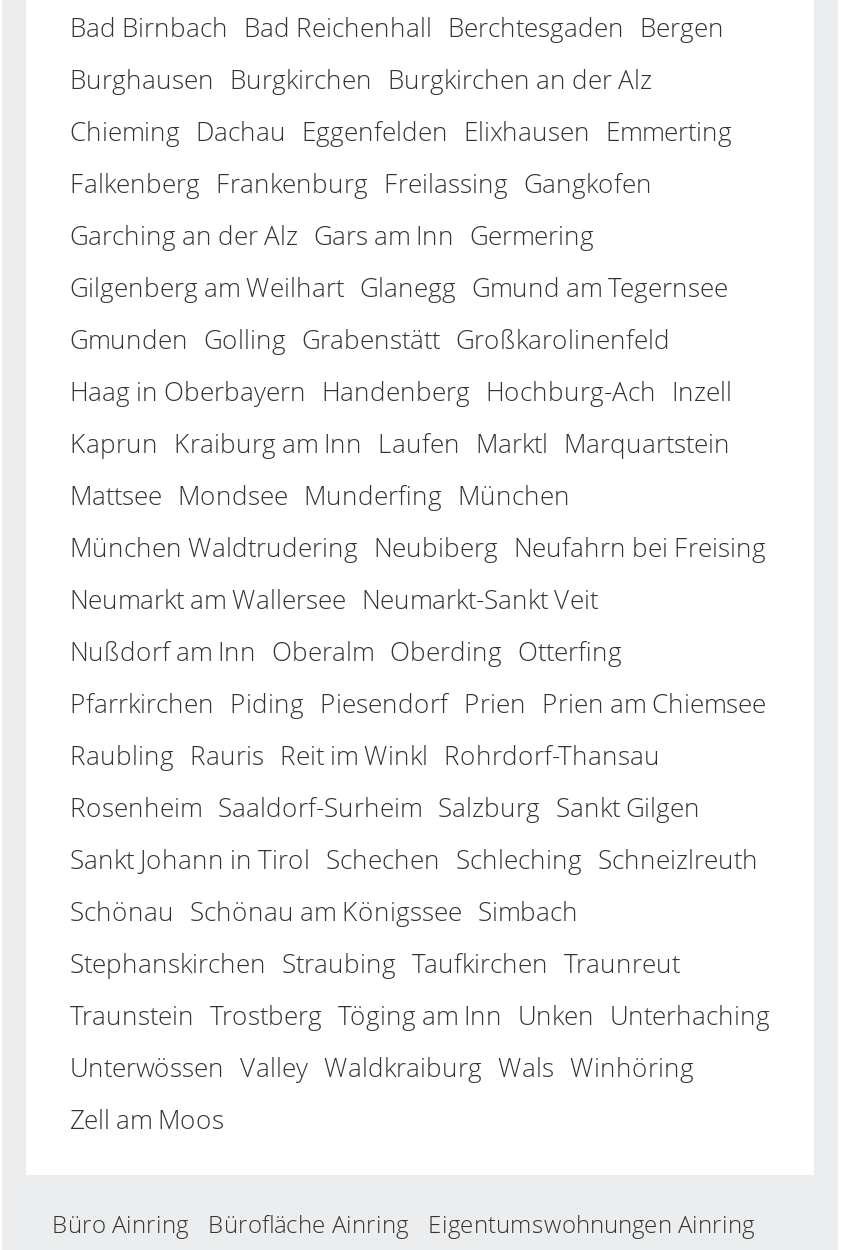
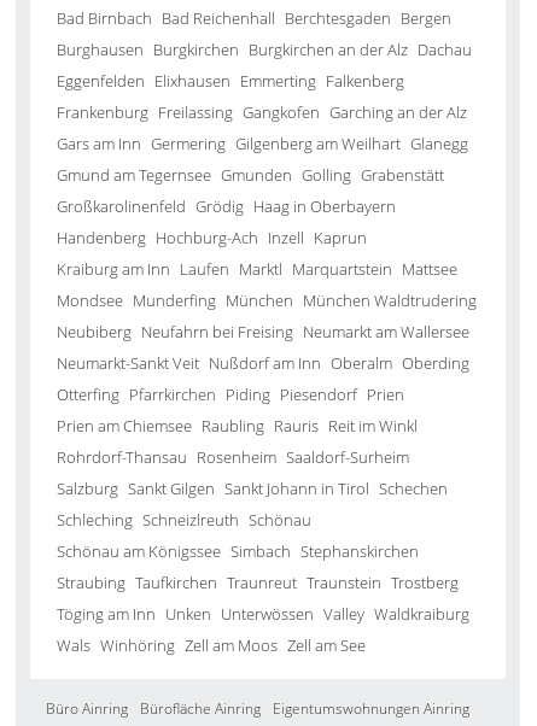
[70,61,770,1137] Burghausen Burgkirchen Burgkirchen an der Alz | Chieming Dachau Eggenfelden Elixhausen Emmerting | Falkenberg Frankenburg Freilassing Gangkofen | Garching an der Alz Gars am Inn Germering | Gilgenberg am Weilhart Glanegg Gmund am Tegernsee | Gmunden Golling Grabenstätt Großkarolinenfeld | Haag in Oberbayern Handenberg Hochburg-Ach Inzell | Kaprun Kraiburg am Inn Laufen Marktl Marquartstein | Mattsee Mondsee Munderfing München | München Waldtrudering Neubiberg Neufahrn bei Freising | Neumarkt am Wallersee Neumarkt-Sankt Veit | Nußdorf am Inn Oberalm Oberding Otterfing | Pfarrkirchen Piding Piesendorf Prien Prien am Chiemsee | Raubling Rauris Reit im Winkl Rohrdorf-Thansau | Rosenheim Saaldorf-Surheim Salzburg Sankt Gilgen | Sankt Johann in Tirol Schechen Schleching Schneizlreuth | Schönau Schönau am Königssee Simbach | Stephanskirchen Straubing Taufkirchen Traunreut | Traunstein Trostberg Töging am Inn Unken Unterhaching | Unterwössen Valley Waldkraiburg Wals Winhöring | Zell am Moos -> [57,39,477,656] Burghausen Burgkirchen Burgkirchen an der Alz Dachau | Eggenfelden Elixhausen Emmerting Falkenberg | Frankenburg Freilassing Gangkofen Garching an der Alz | Gars am Inn Germering Gilgenberg am Weilhart Glanegg | Gmund am Tegernsee Gmunden Golling Grabenstätt | Großkarolinenfeld Grödig Haag in Oberbayern | Handenberg Hochburg-Ach Inzell Kaprun | Kraiburg am Inn Laufen Marktl Marquartstein Mattsee | Mondsee Munderfing München München Waldtrudering | Neubiberg Neufahrn bei Freising Neumarkt am Wallersee | Neumarkt-Sankt Veit Nußdorf am Inn Oberalm Oberding | Otterfing Pfarrkirchen Piding Piesendorf Prien | Prien am Chiemsee Raubling Rauris Reit im Winkl | Rohrdorf-Thansau Rosenheim Saaldorf-Surheim | Salzburg Sankt Gilgen Sankt Johann in Tirol Schechen | Schleching Schneizlreuth Schönau | Schönau am Königssee Simbach Stephanskirchen | Straubing Taufkirchen Traunreut Traunstein Trostberg | Töging am Inn Unken Unterwössen Valley Waldkraiburg | Wals Winhöring Zell am Moos Zell am See

